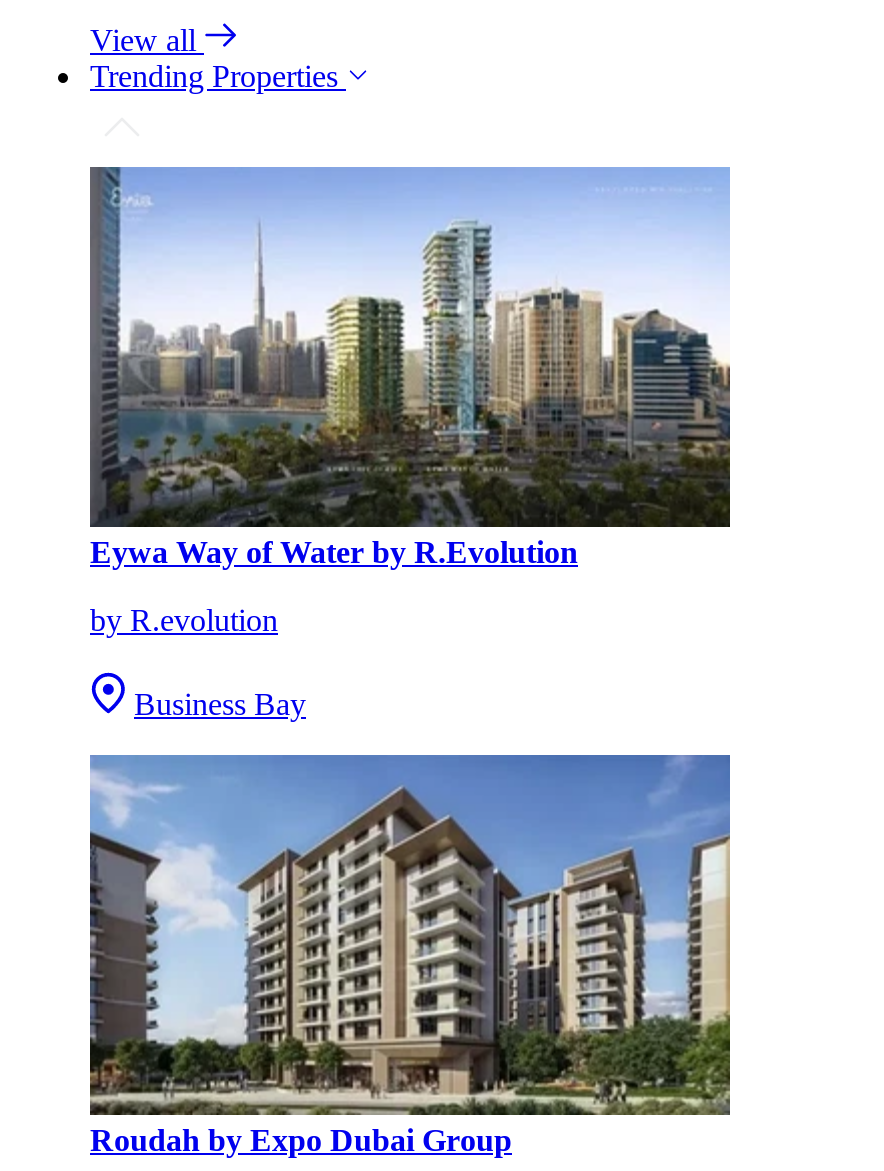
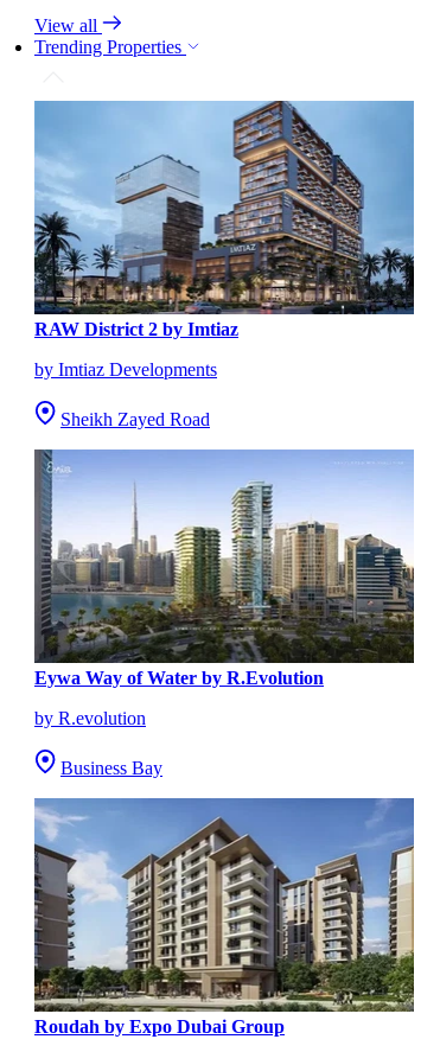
none -> [33,100,415,429] [image] | RAW District 2 by Imtiaz | by Imtiaz Developments | Sheikh Zayed Road

